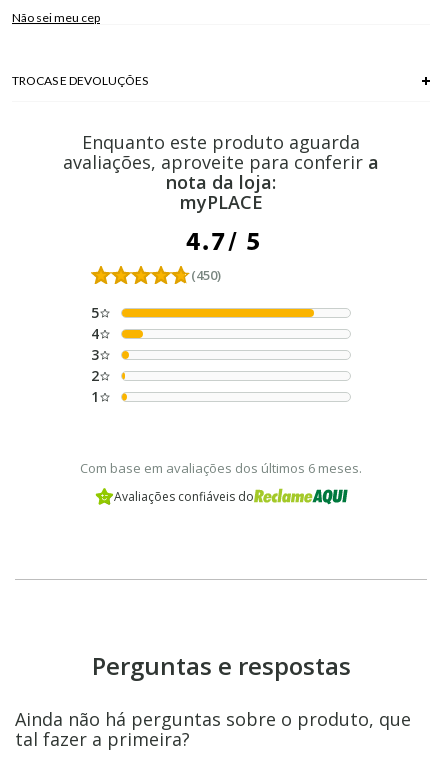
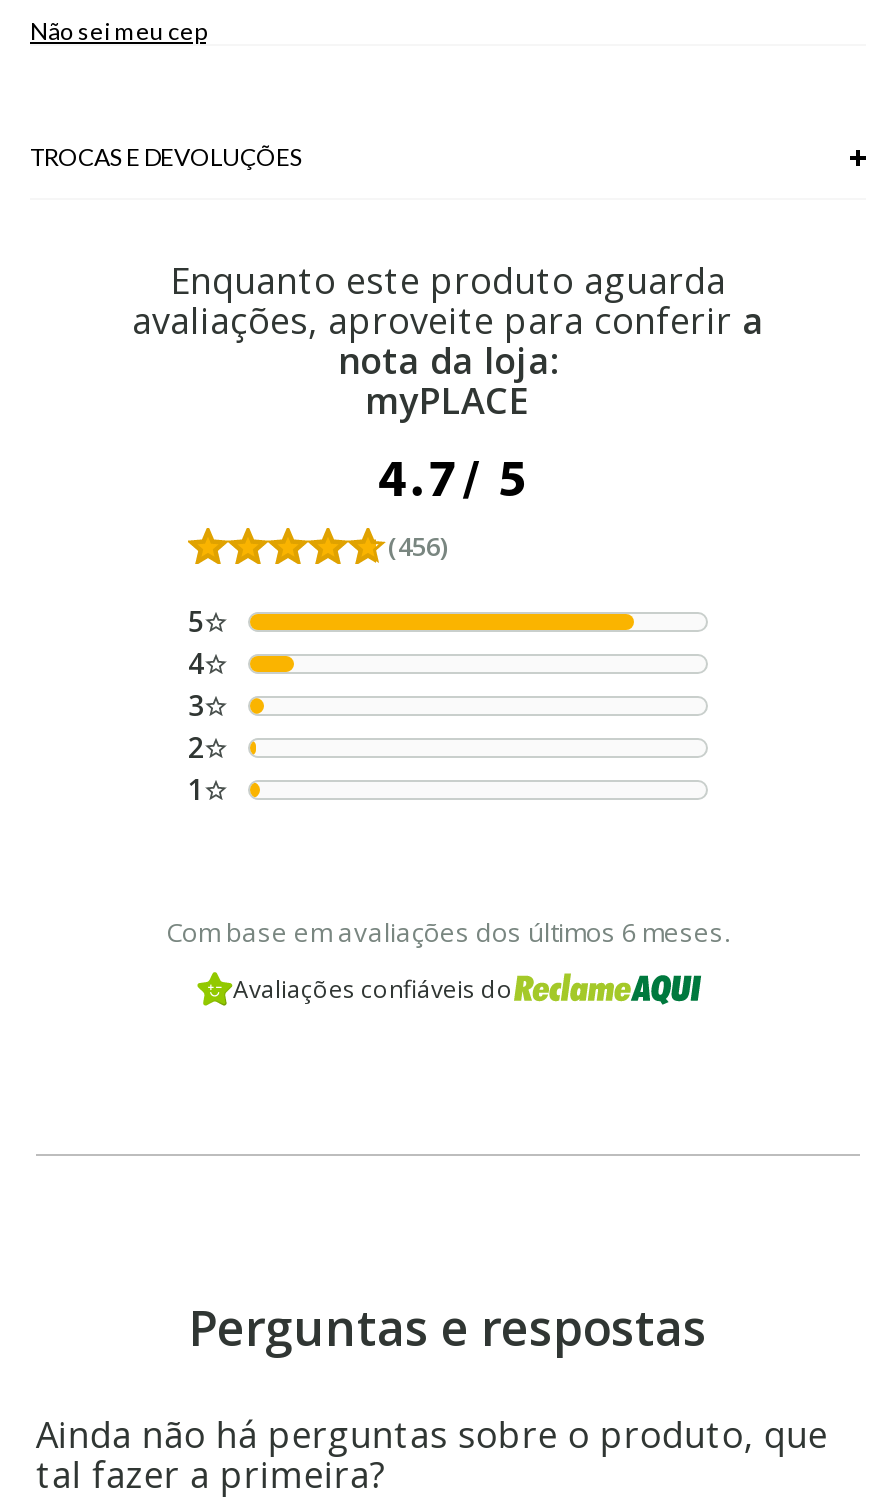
[191,266,221,284] (450) -> [388,528,448,564] (456)

